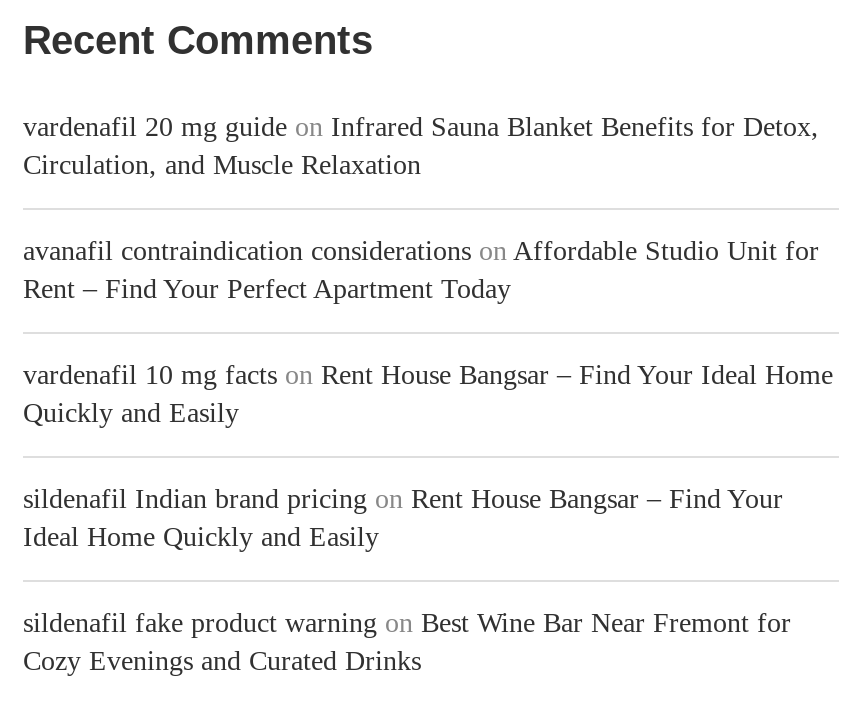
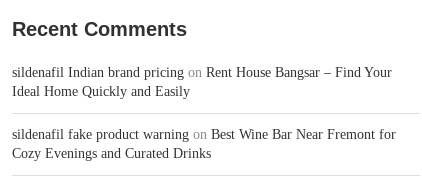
[23,112,833,428] vardenafil 20 mg guide on Infrared Sauna Blanket Benefits for Detox, | Circulation, and Muscle Relaxation | avanafil contraindication considerations on Affordable Studio Unit for | Rent – Find Your Perfect Apartment Today | vardenafil 10 mg facts on Rent House Bangsar – Find Your Ideal Home | Quickly and Easily -> none

